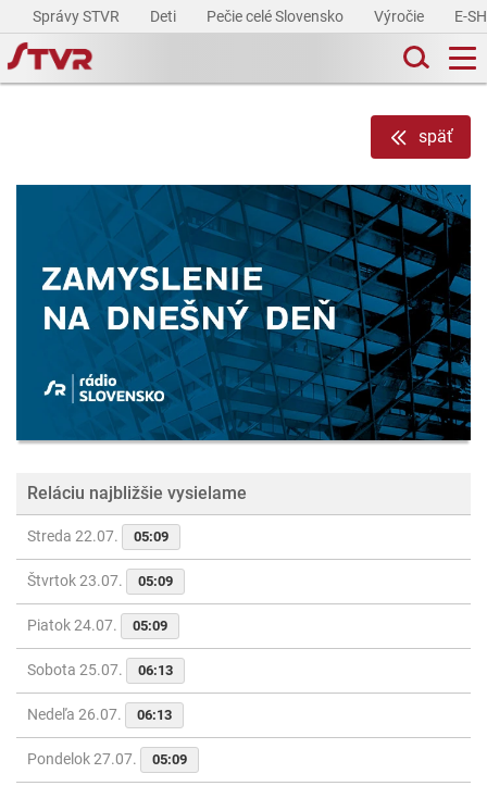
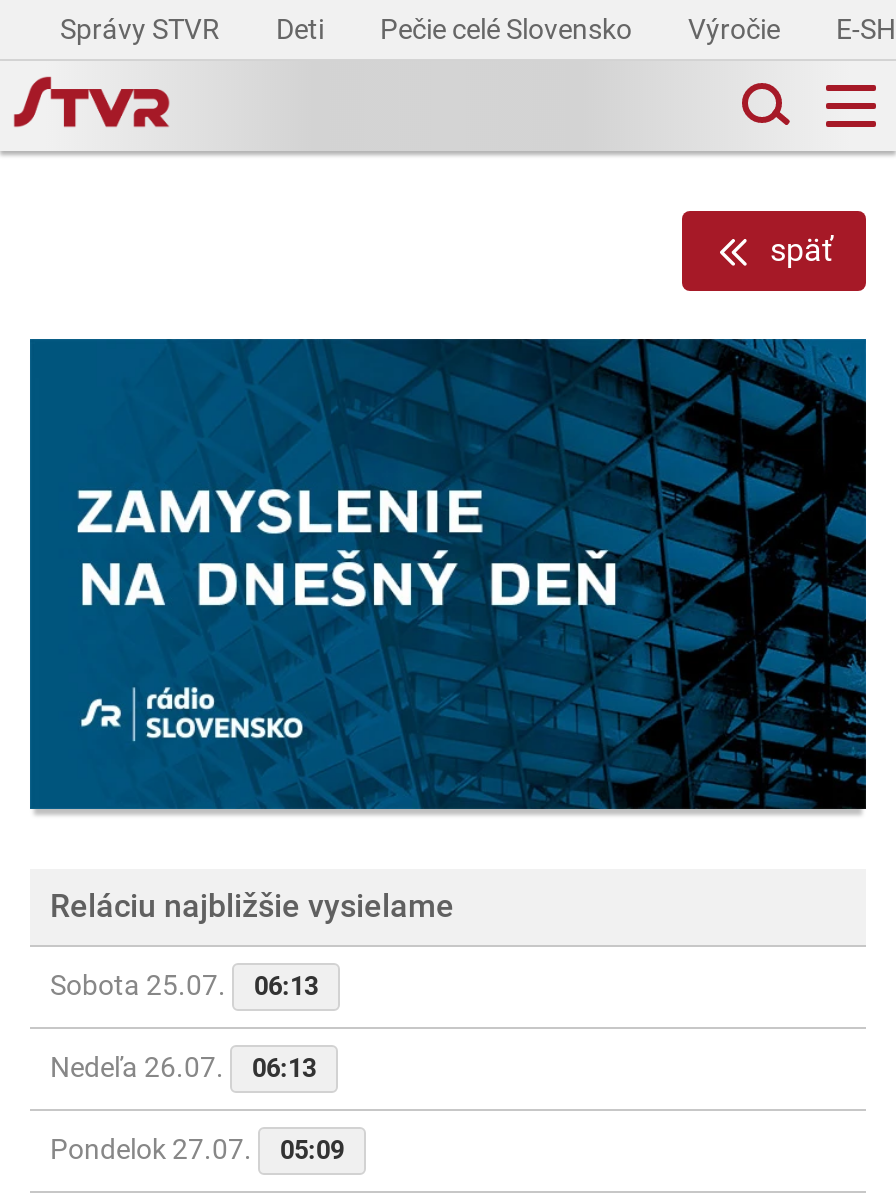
[27,528,173,634] Streda 22.07. | 05:09 | Štvrtok 23.07. | 05:09 | Piatok 24.07. | 05:09 -> none

